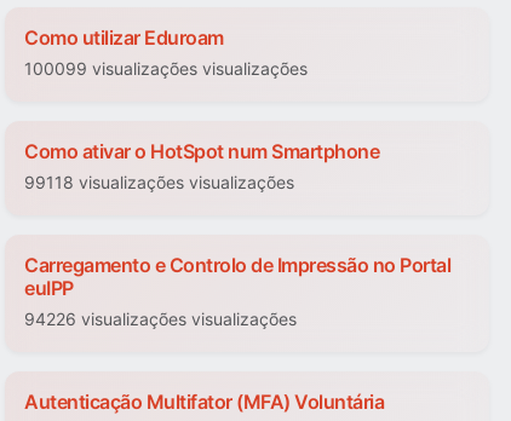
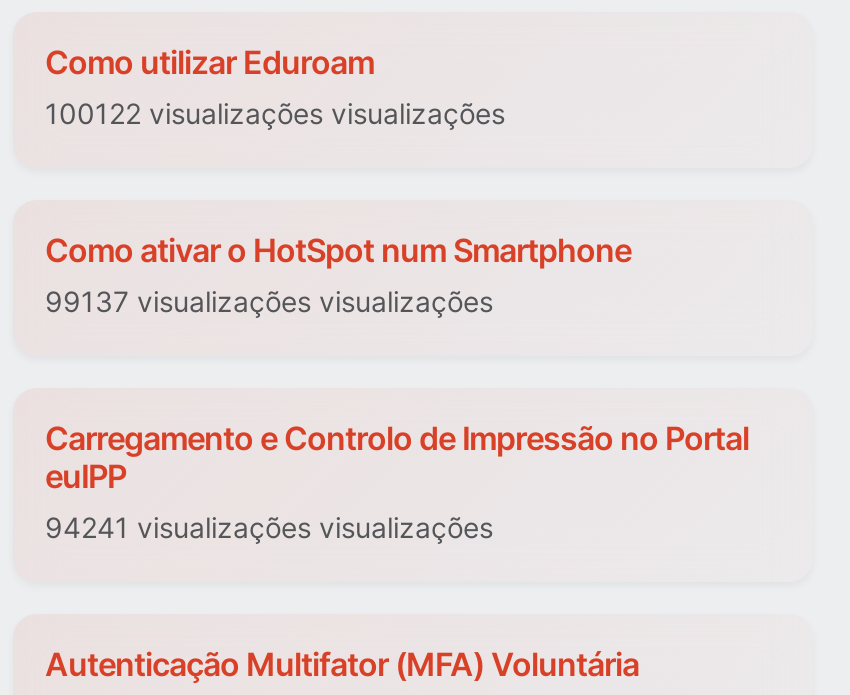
[24,59,308,79] 100099 visualizações visualizações -> [45,97,505,131] 100122 visualizações visualizações
[24,172,294,193] 99118 visualizações visualizações -> [45,285,493,319] 99137 visualizações visualizações
[24,309,297,330] 94226 visualizações visualizações -> [45,511,493,545] 94241 visualizações visualizações

